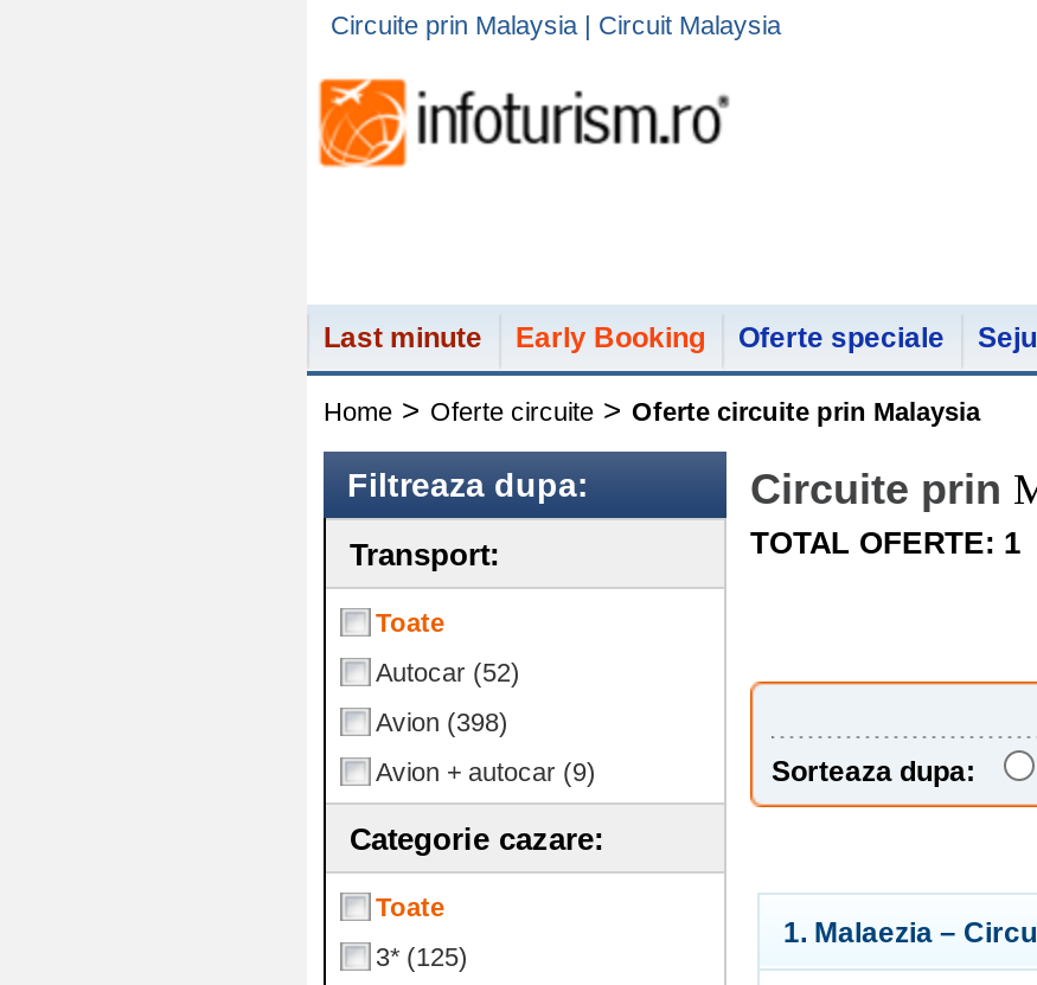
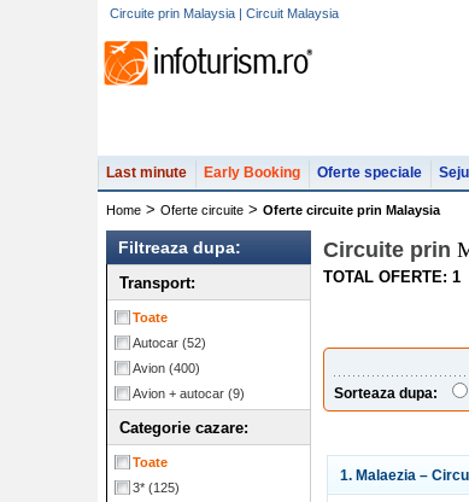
[376,708,508,736] Avion (398) -> [133,361,200,375] Avion (400)

